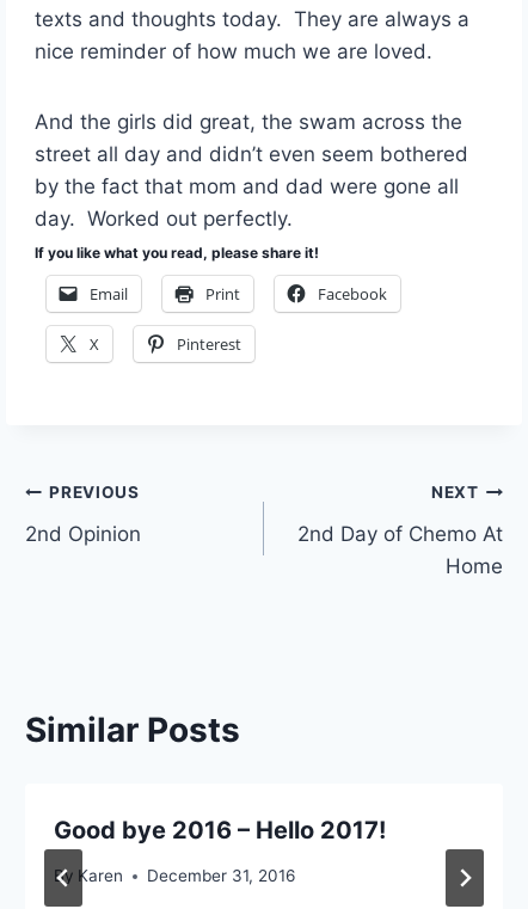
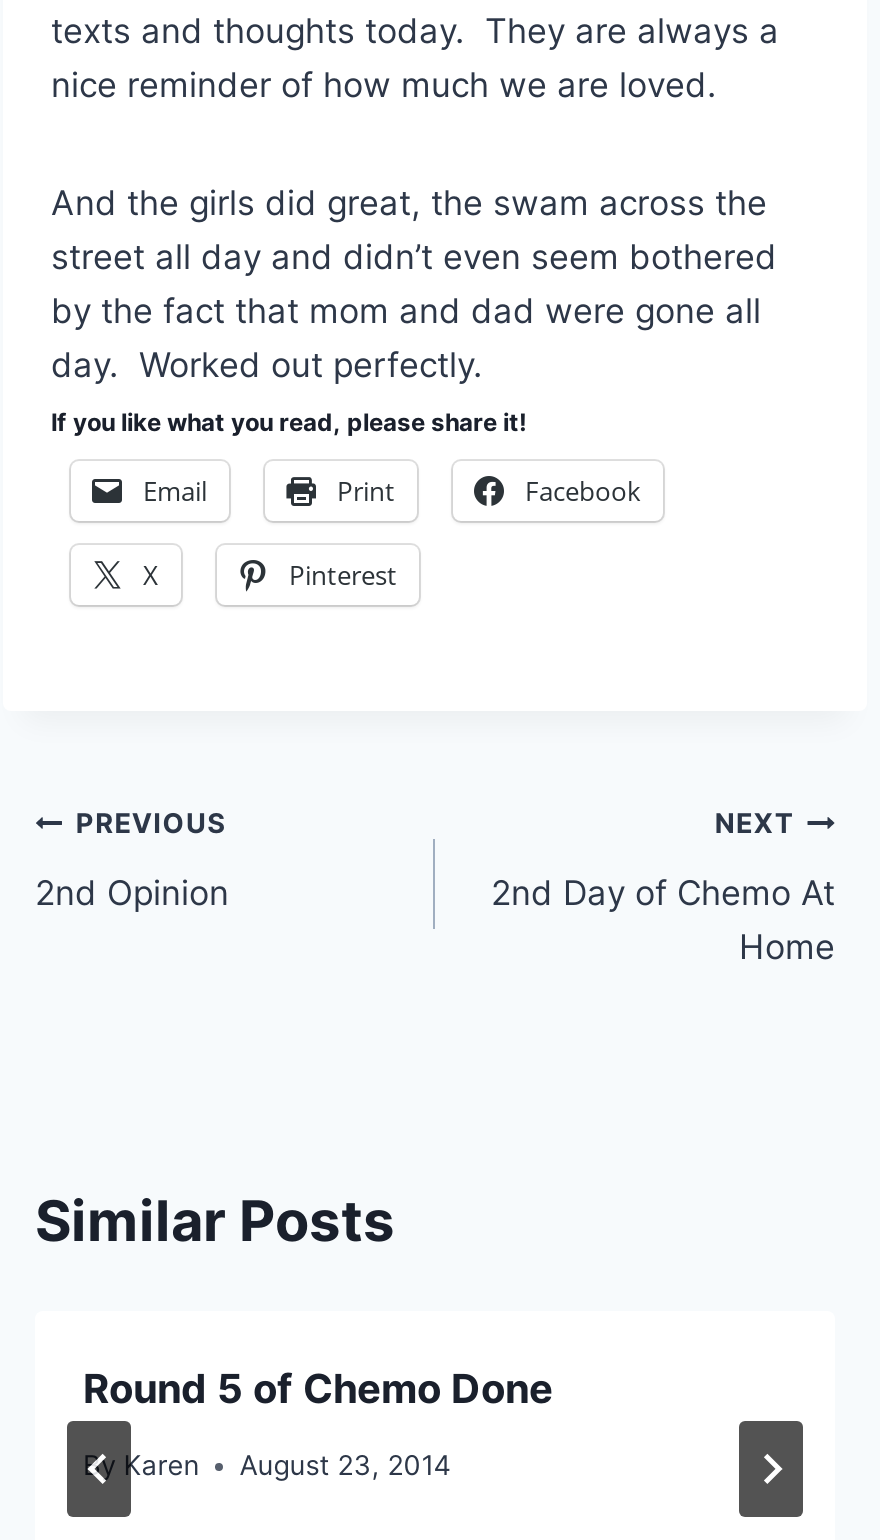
[54,815,386,844] Good bye 2016 – Hello 2017! -> [83,1364,553,1412] Round 5 of Chemo Done
[147,866,295,885] December 31, 2016 -> [239,1449,451,1481] August 23, 2014

